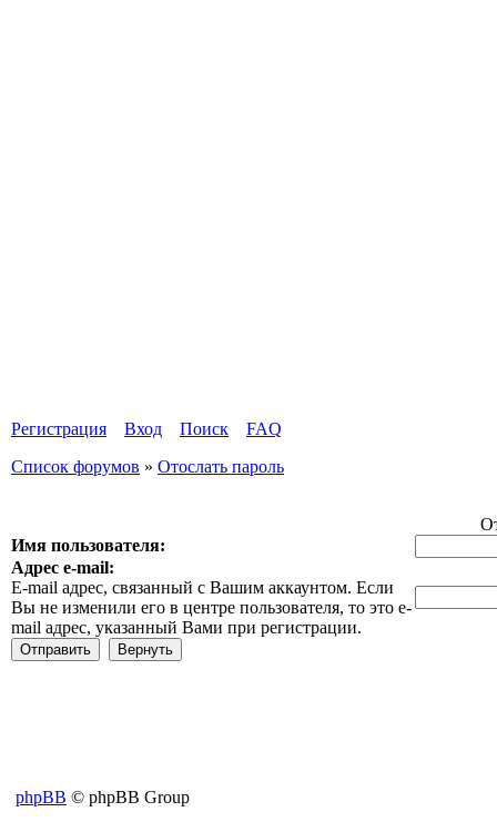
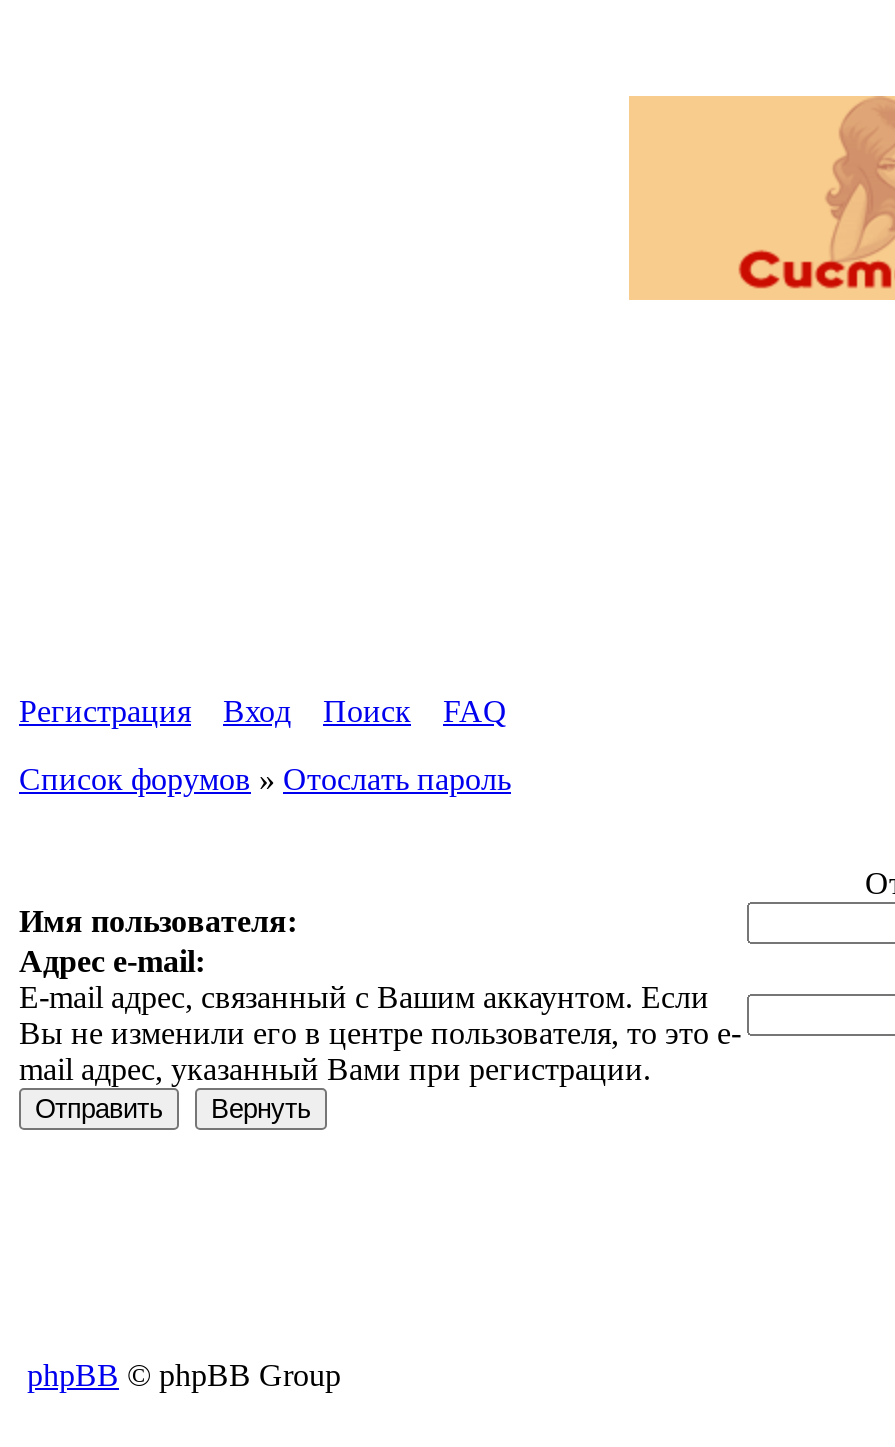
none -> [627,94,889,302] [image]

